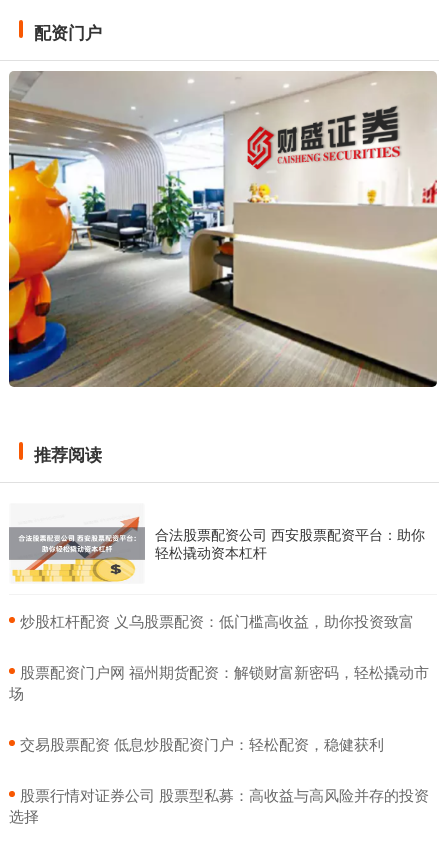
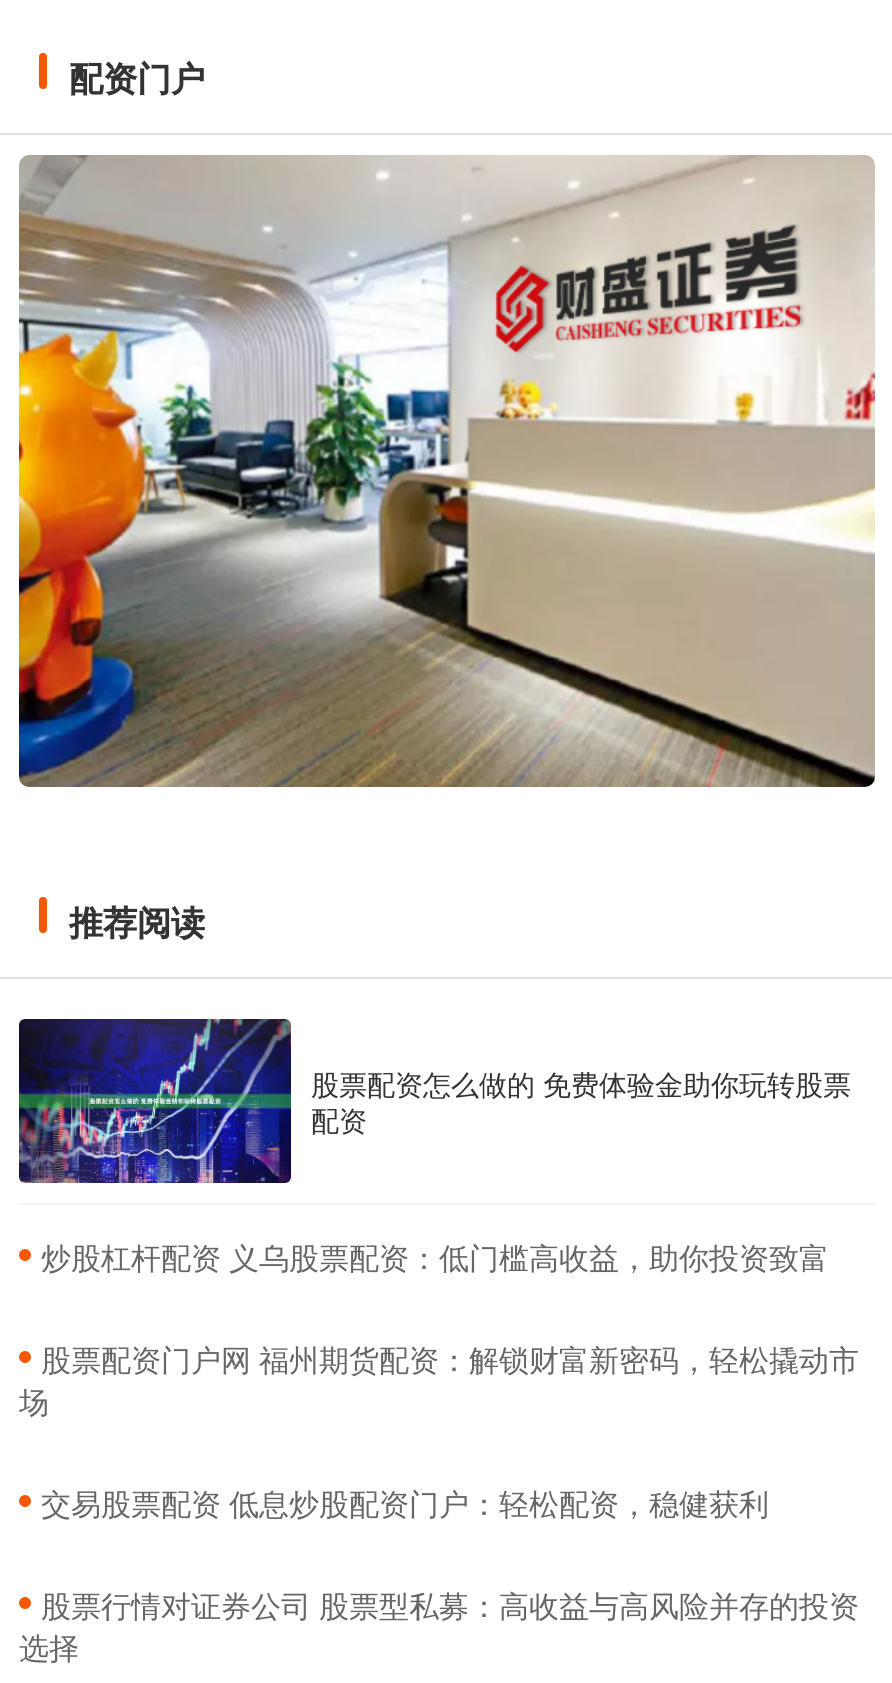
[9,503,425,585] [image] | 合法股票配资公司 西安股票配资平台：助你 | 轻松撬动资本杠杆 -> [17,1017,851,1187] [image] | 股票配资怎么做的 免费体验金助你玩转股票 | 配资

